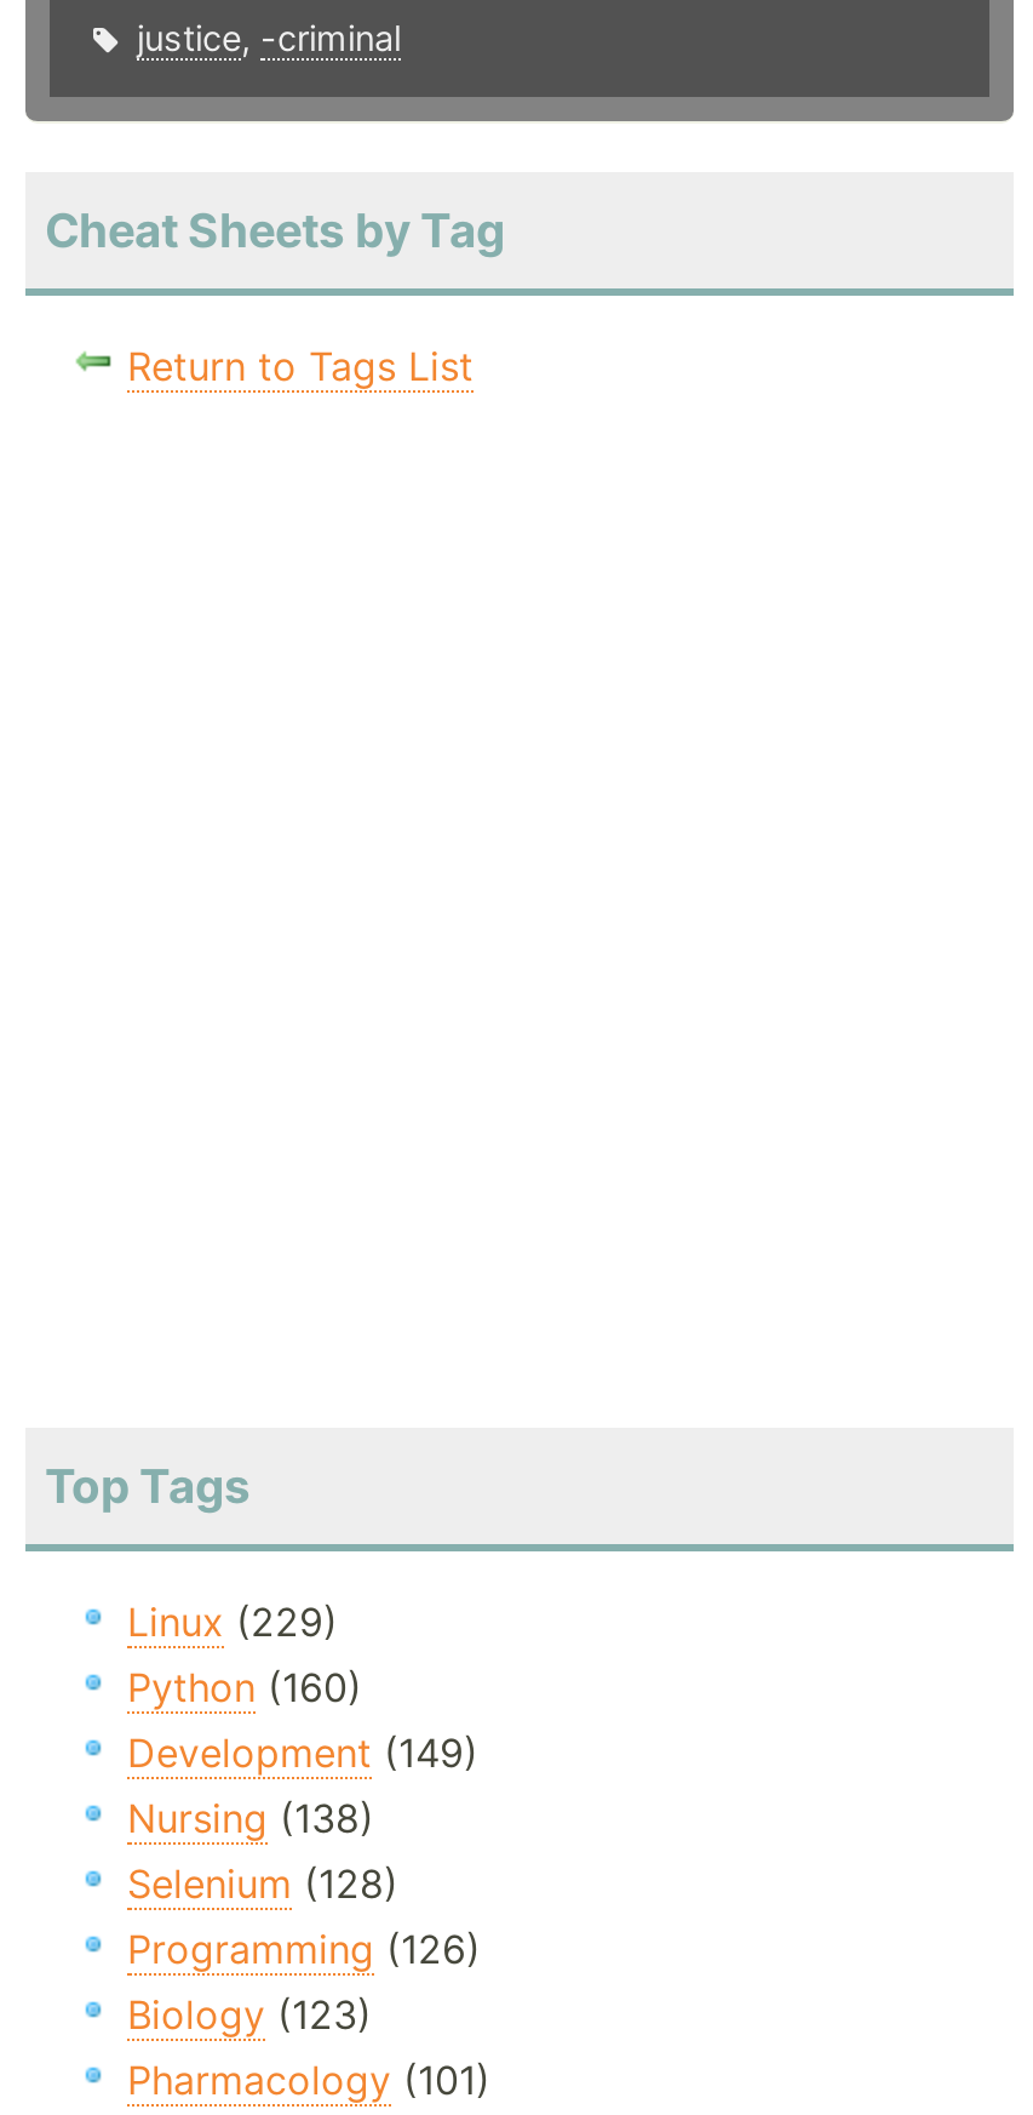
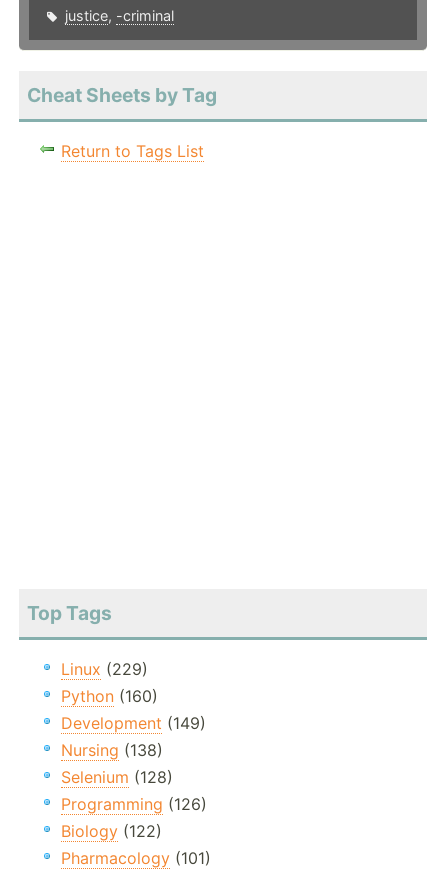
[127,1990,372,2039] Biology (123) -> [61,821,162,841] Biology (122)

